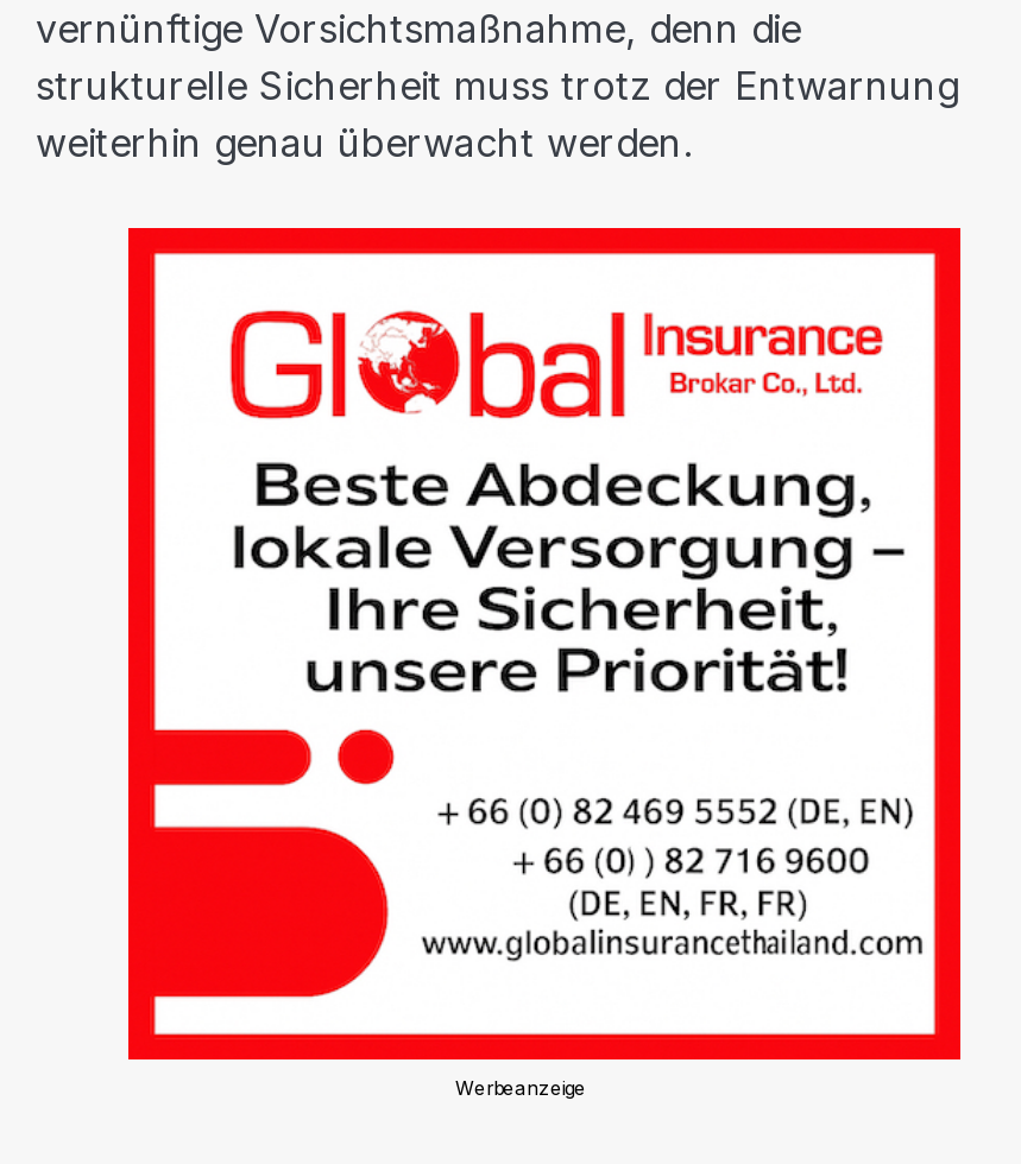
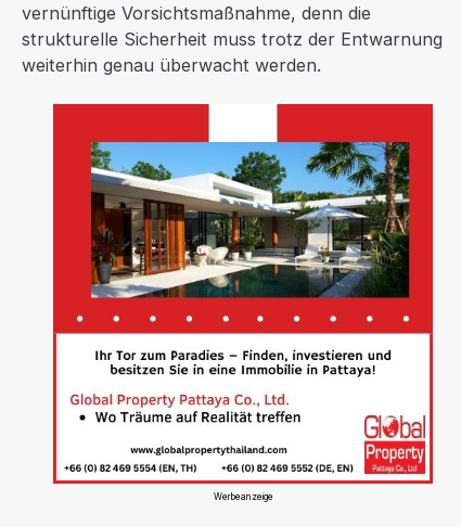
[105,226,963,1062] [image] -> [52,103,444,485] [image]

